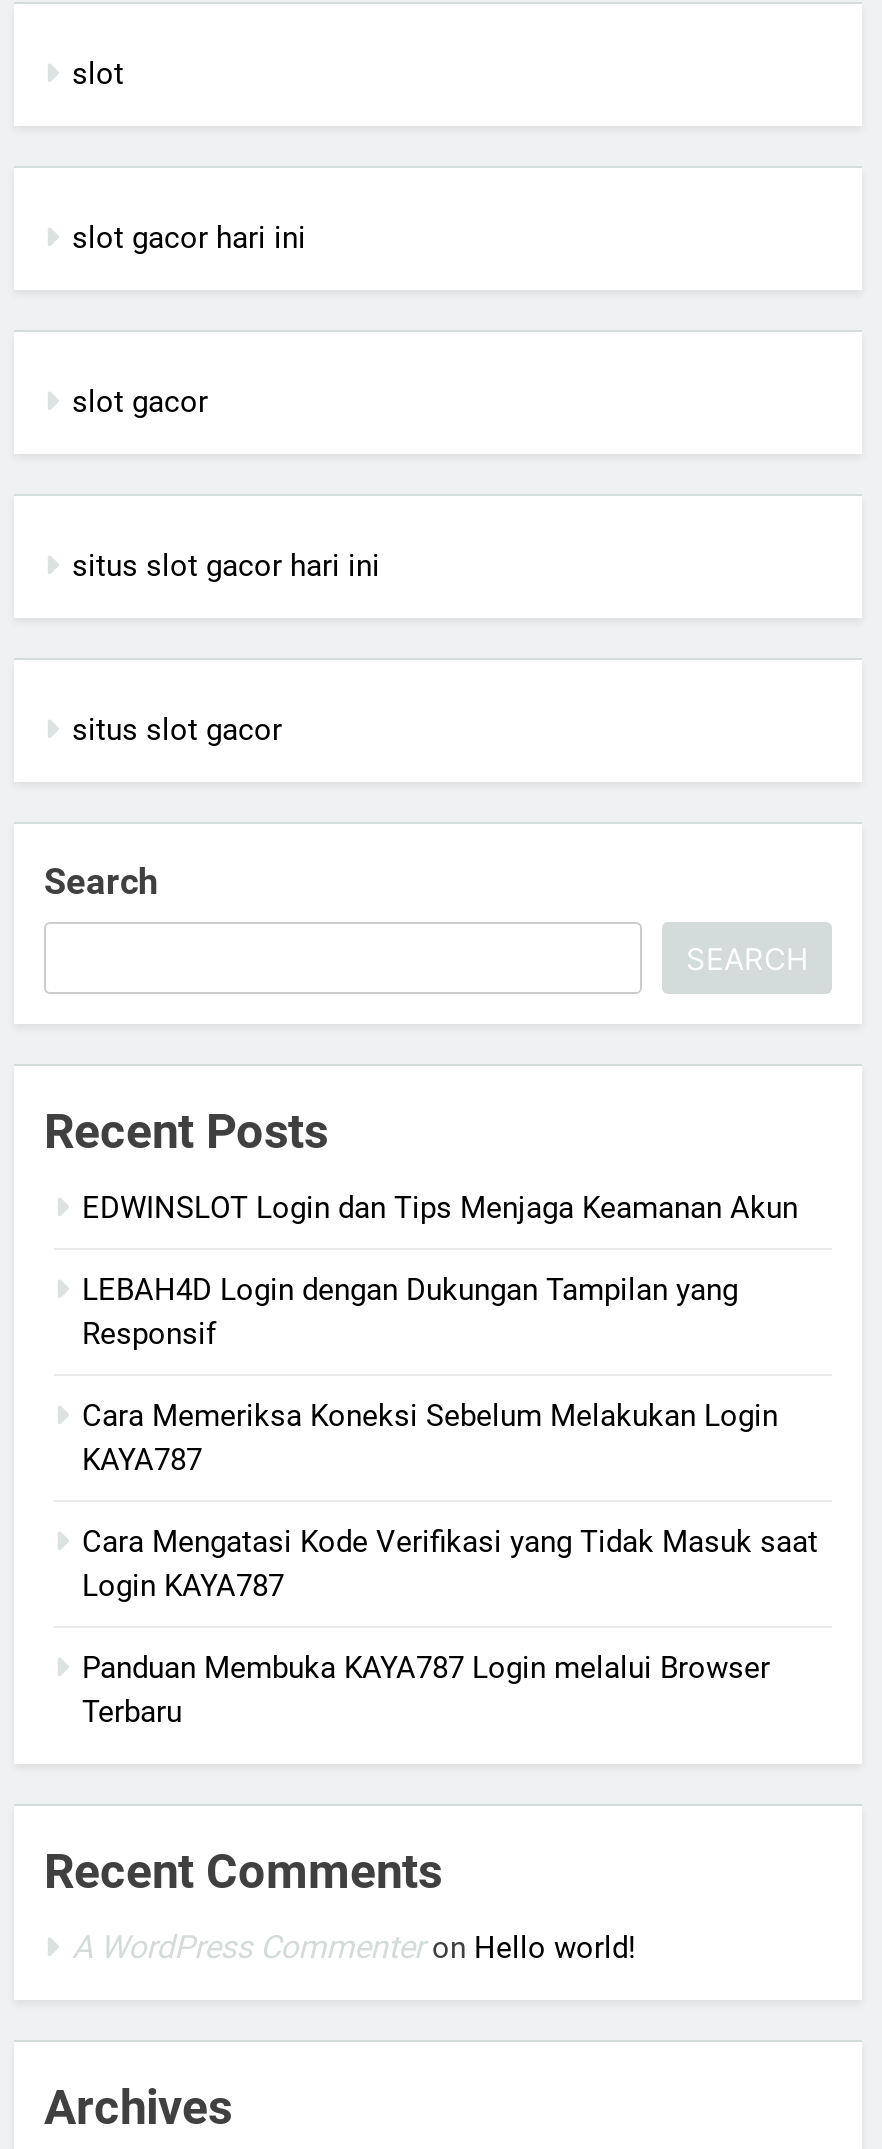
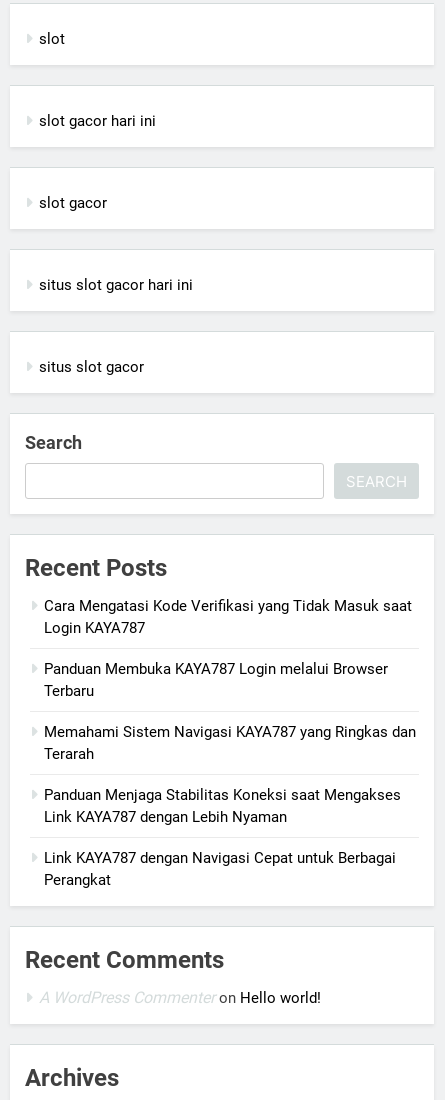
[82,1190,798,1478] EDWINSLOT Login dan Tips Menjaga Keamanan Akun | LEBAH4D Login dengan Dukungan Tampilan yang | Responsif | Cara Memeriksa Koneksi Sebelum Melakukan Login | KAYA787 -> none
moved [82,1524,818,1730] -> [44,597,412,700]: Cara Mengatasi Kode Verifikasi yang Tidak Masuk saat | Login KAYA787 | Panduan Membuka KAYA787 Login melalui Browser | Terbaru
none -> [44,723,416,889] Memahami Sistem Navigasi KAYA787 yang Ringkas dan | Terarah | Panduan Menjaga Stabilitas Koneksi saat Mengakses | Link KAYA787 dengan Lebih Nyaman | Link KAYA787 dengan Navigasi Cepat untuk Berbagai | Perangkat

